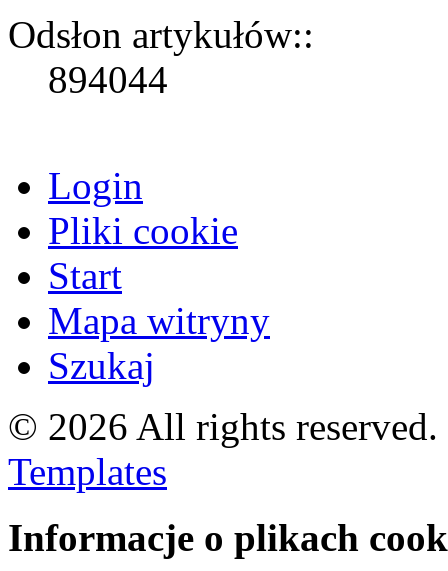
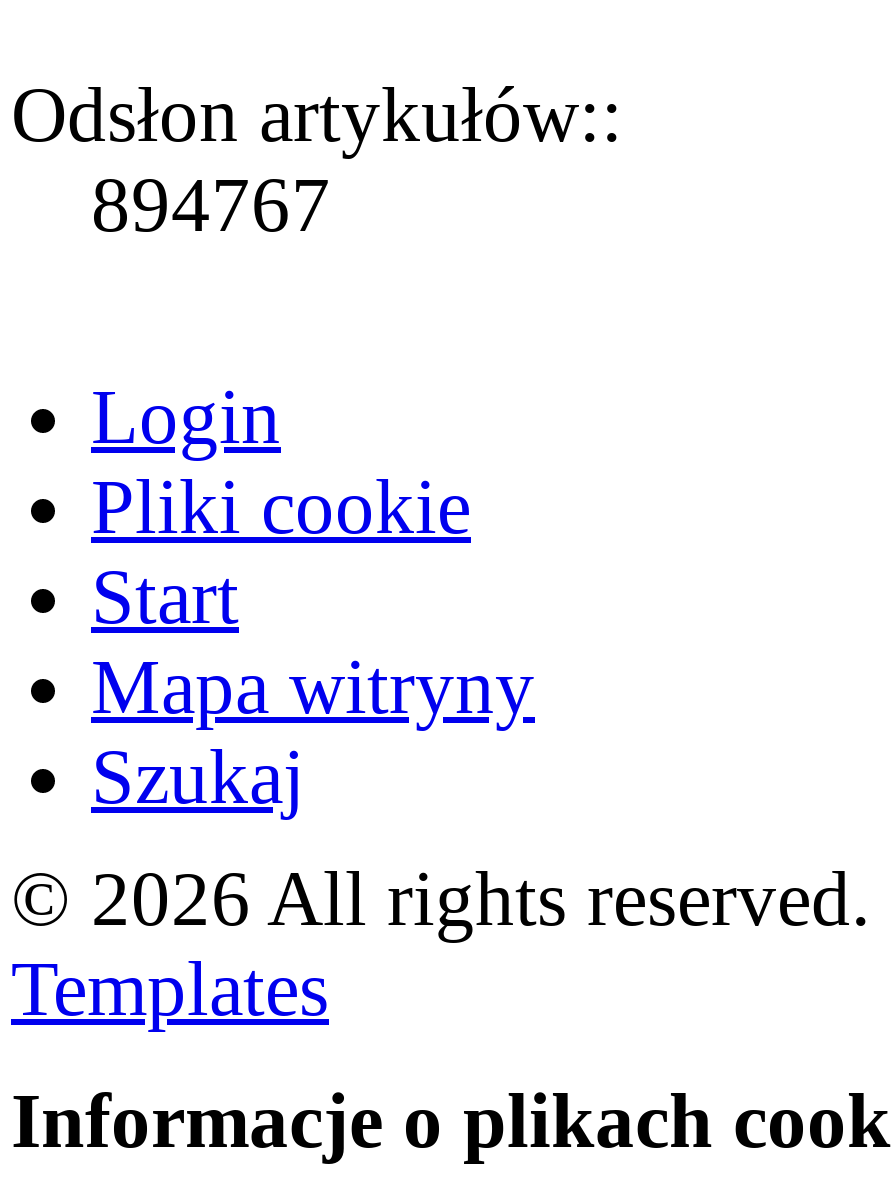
[48,58,168,101] 894044 -> [91,161,331,247] 894767

